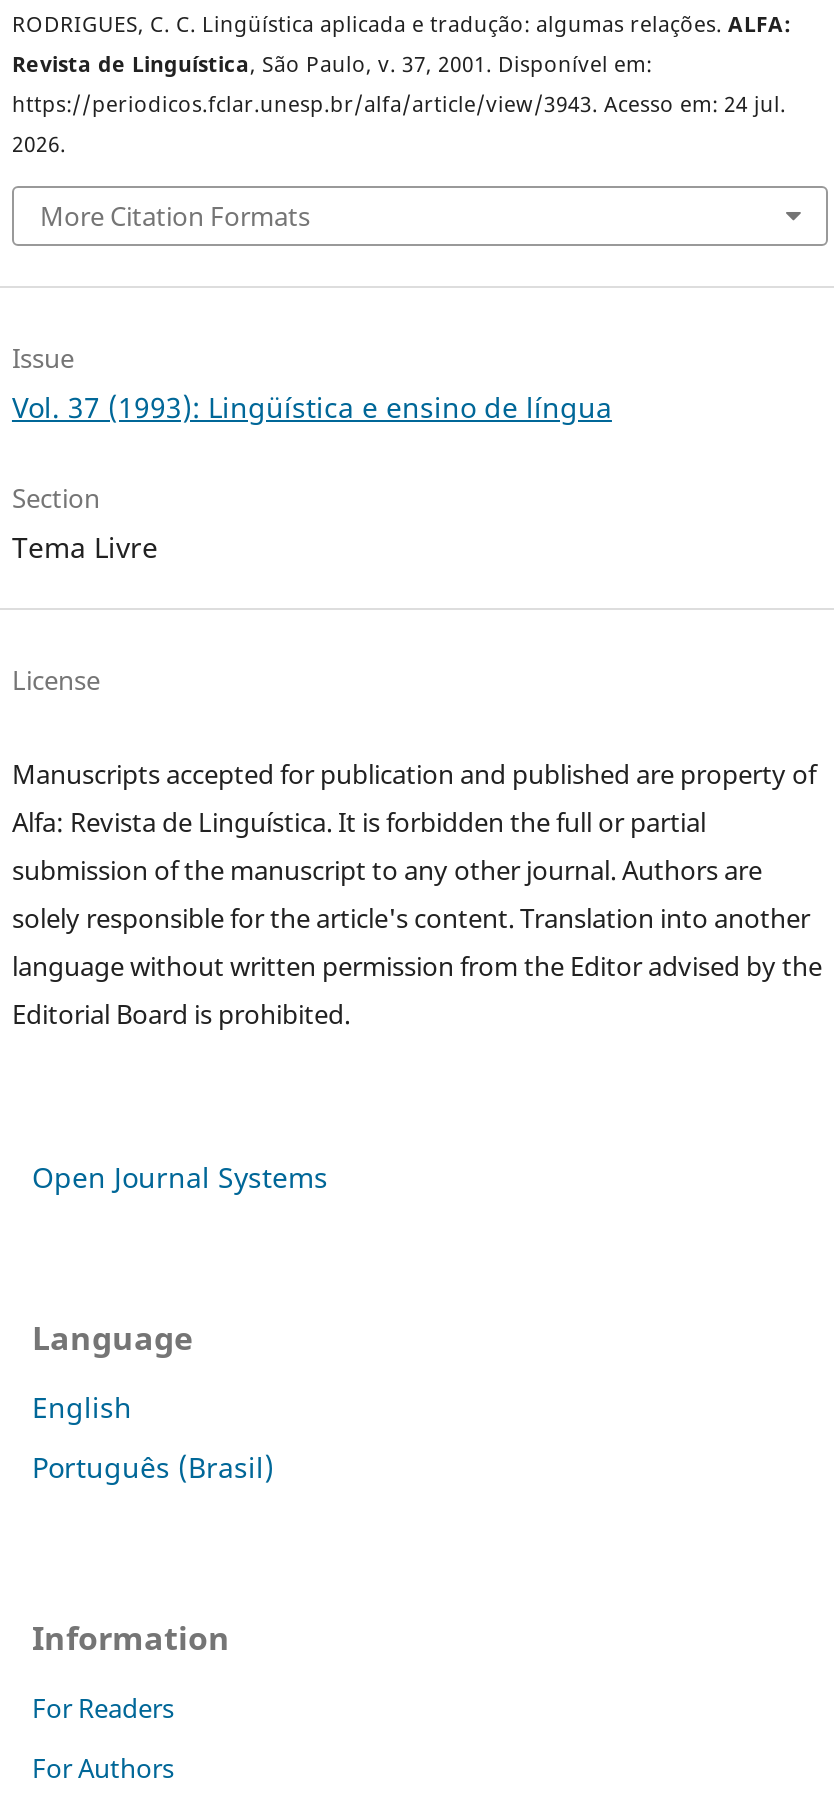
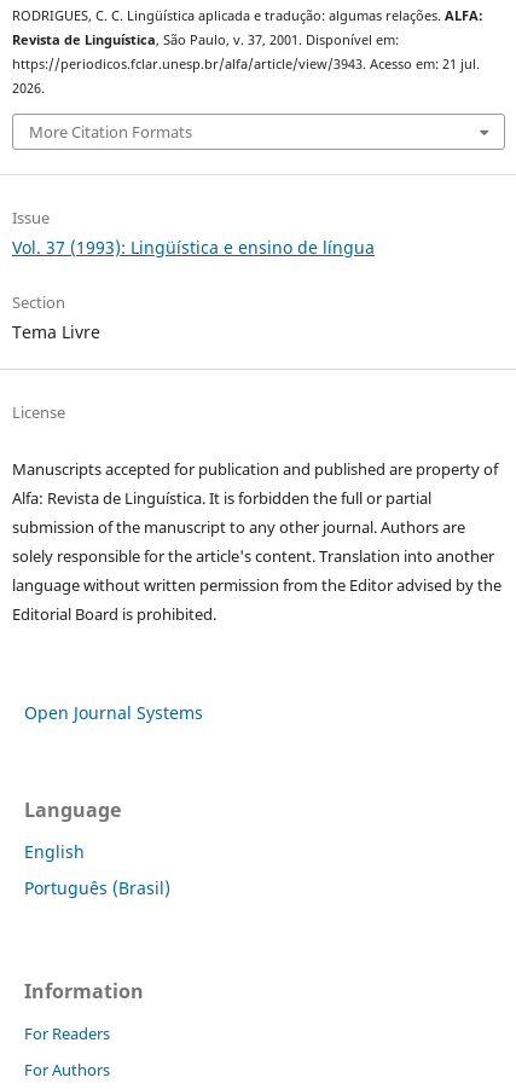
[12,90,786,118] https://periodicos.fclar.unesp.br/alfa/article/view/3943. Acesso em: 24 jul. -> [12,56,480,73] https://periodicos.fclar.unesp.br/alfa/article/view/3943. Acesso em: 21 jul.

